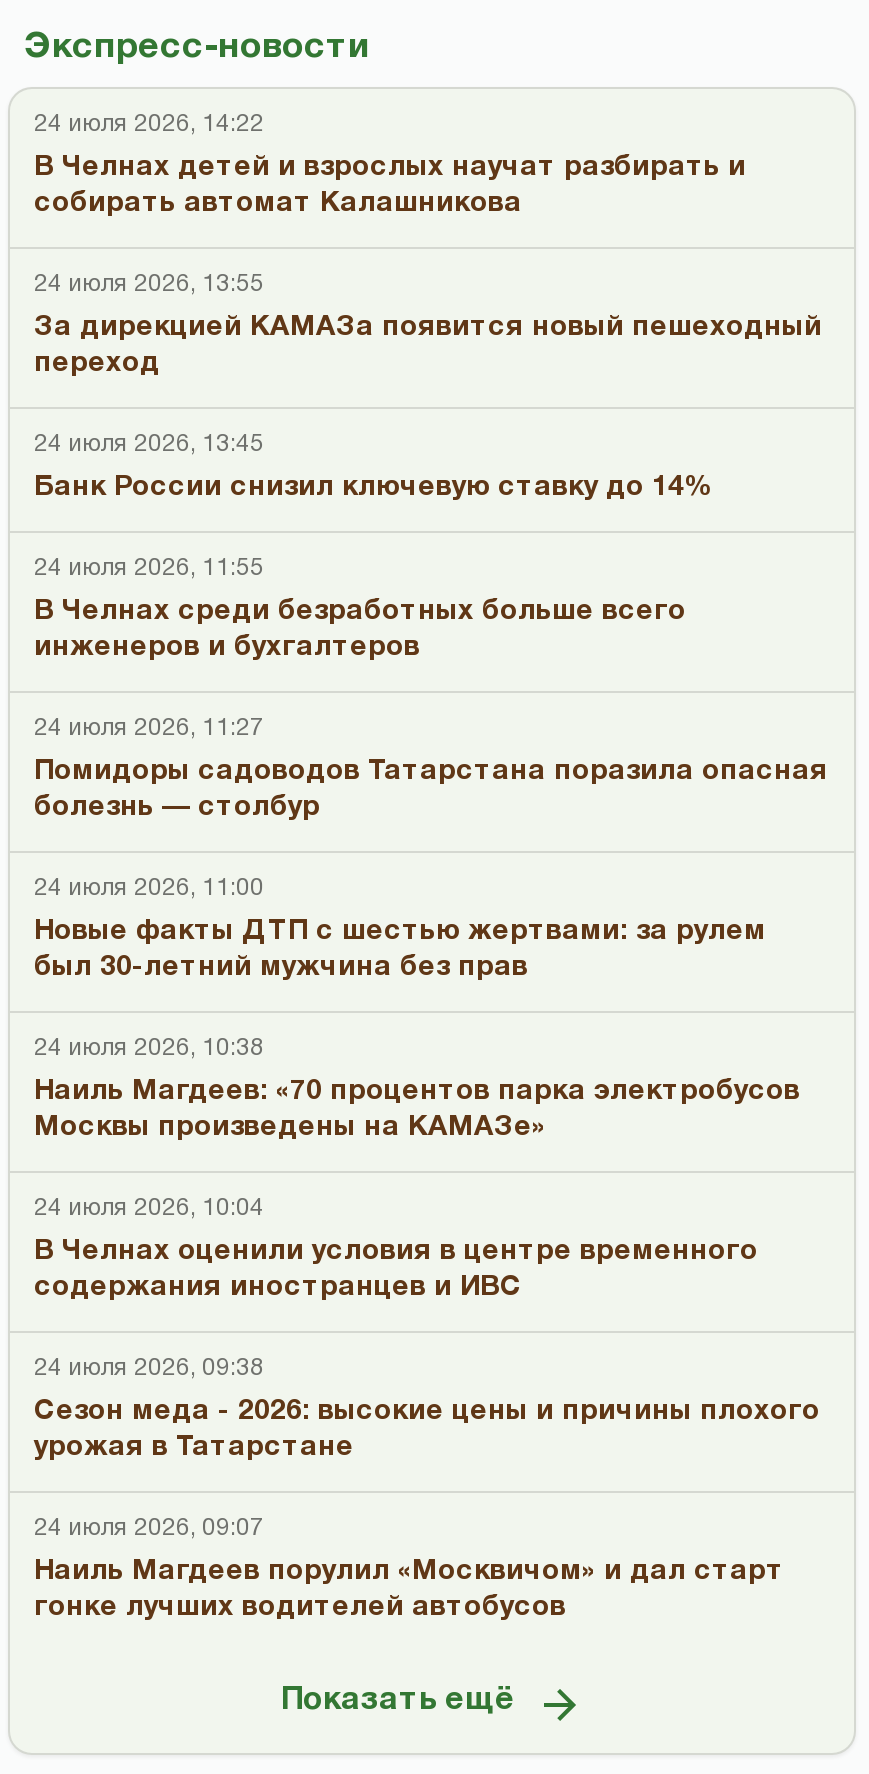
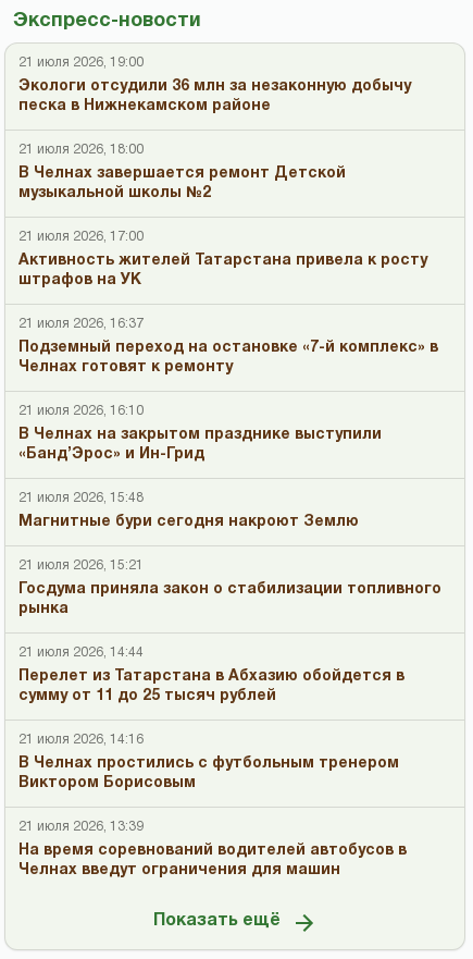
[34,113,264,135] 24 июля 2026, 14:22 -> [18,56,144,68] 21 июля 2026, 19:00
[34,155,746,217] В Челнах детей и взрослых научат разбирать и | собирать автомат Калашникова -> [18,79,411,113] Экологи отсудили 36 млн за незаконную добычу | песка в Нижнекамском районе
[34,273,264,295] 24 июля 2026, 13:55 -> [18,144,144,156] 21 июля 2026, 18:00
[34,315,822,377] За дирекцией КАМАЗа появится новый пешеходный | переход -> [18,166,346,200] В Челнах завершается ремонт Детской | музыкальной школы №2
[34,433,264,455] 24 июля 2026, 13:45 -> [18,231,144,243] 21 июля 2026, 17:00
[34,475,712,501] Банк России снизил ключевую ставку до 14% -> [18,254,427,287] Активность жителей Татарстана привела к росту | штрафов на УК
[34,557,264,579] 24 июля 2026, 11:55 -> [18,318,144,330] 21 июля 2026, 16:37
[34,599,686,661] В Челнах среди безработных больше всего | инженеров и бухгалтеров -> [18,341,438,374] Подземный переход на остановке «7-й комплекс» в | Челнах готовят к ремонту
[34,717,264,739] 24 июля 2026, 11:27 -> [18,405,144,417] 21 июля 2026, 16:10
[34,759,828,821] Помидоры садоводов Татарстана поразила опасная | болезнь — столбур -> [18,428,382,461] В Челнах на закрытом празднике выступили | «Банд’Эрос» и Ин-Грид
[34,877,264,899] 24 июля 2026, 11:00 -> [18,492,144,504] 21 июля 2026, 15:48
[34,919,766,981] Новые факты ДТП с шестью жертвами: за рулем | был 30-летний мужчина без прав -> [18,515,359,529] Магнитные бури сегодня накроют Землю
[34,1037,264,1059] 24 июля 2026, 10:38 -> [18,559,144,571] 21 июля 2026, 15:21
[34,1079,800,1141] Наиль Магдеев: «70 процентов парка электробусов | Москвы произведены на КАМАЗе» -> [18,582,441,616] Госдума приняла закон о стабилизации топливного | рынка
[34,1197,264,1219] 24 июля 2026, 10:04 -> [18,646,144,658] 21 июля 2026, 14:44
[34,1239,758,1301] В Челнах оценили условия в центре временного | содержания иностранцев и ИВС -> [18,669,404,703] Перелет из Татарстана в Абхазию обойдется в | сумму от 11 до 25 тысяч рублей
[34,1357,264,1379] 24 июля 2026, 09:38 -> [18,734,144,746] 21 июля 2026, 14:16
[34,1399,820,1461] Сезон меда - 2026: высокие цены и причины плохого | урожая в Татарстане -> [18,756,399,790] В Челнах простились с футбольным тренером | Виктором Борисовым
[34,1517,264,1539] 24 июля 2026, 09:07 -> [18,821,144,833] 21 июля 2026, 13:39
[34,1559,784,1621] Наиль Магдеев порулил «Москвичом» и дал старт | гонке лучших водителей автобусов -> [18,844,407,877] На время соревнований водителей автобусов в | Челнах введут ограничения для машин

